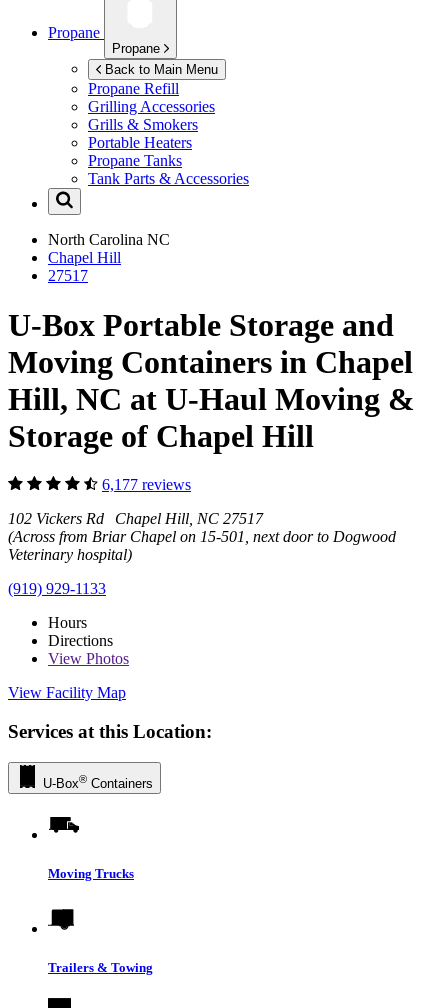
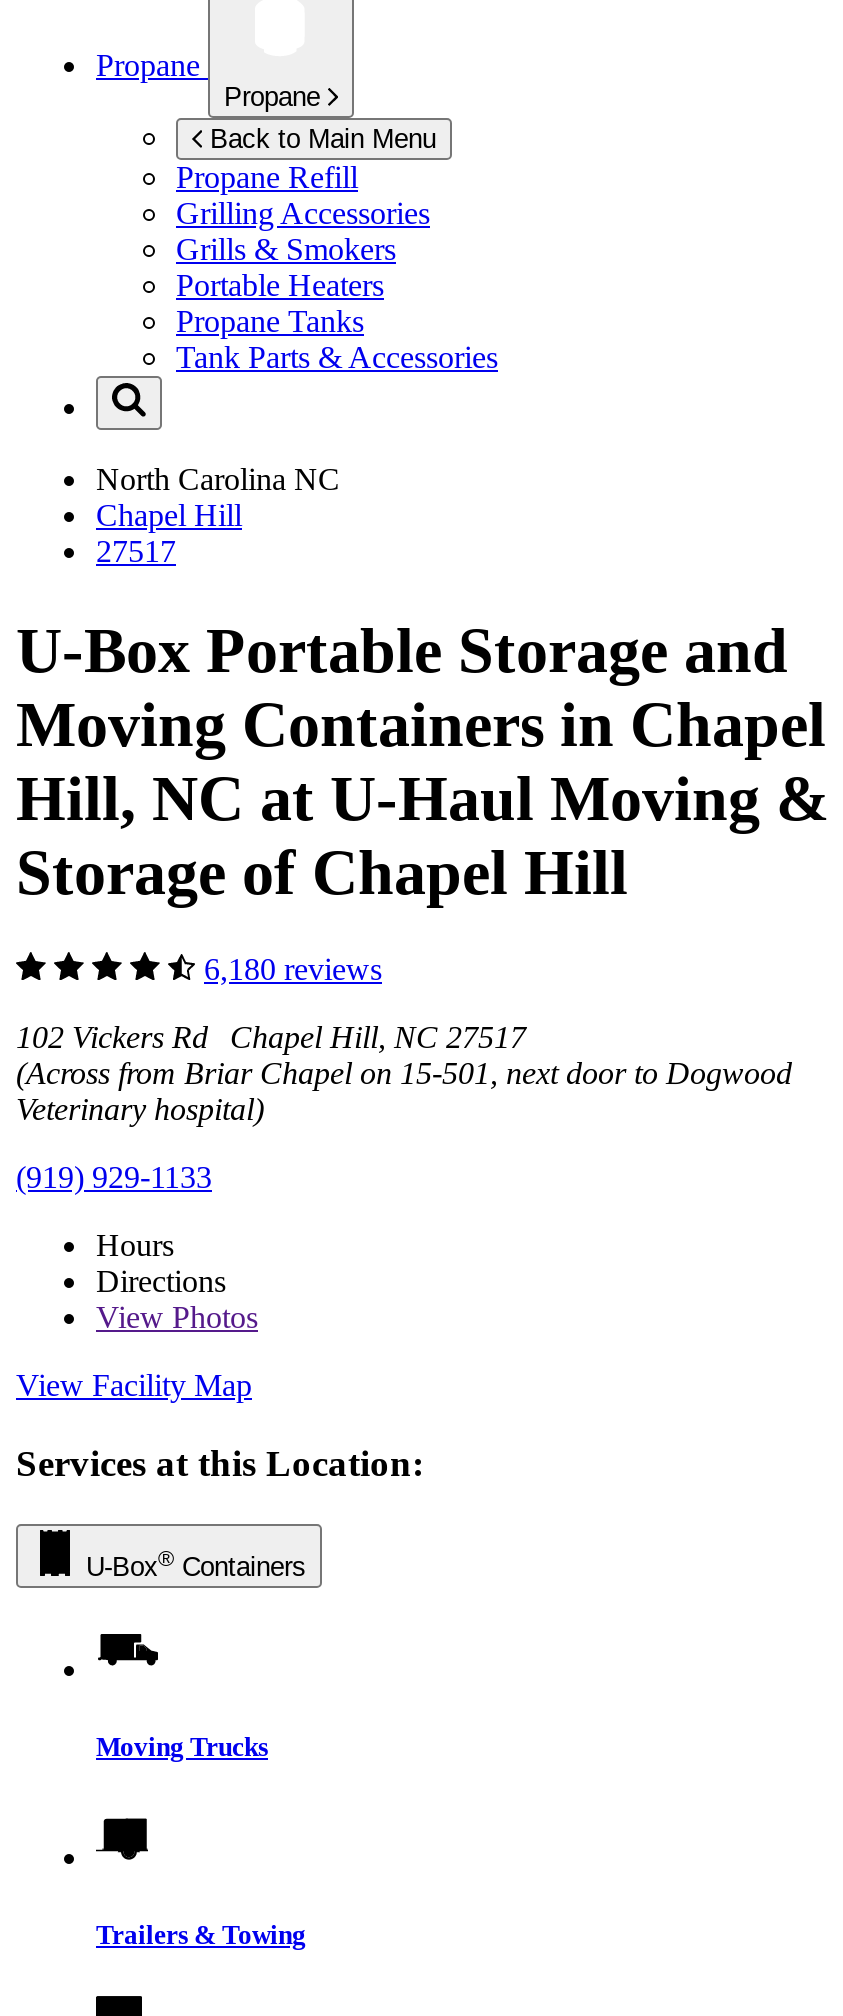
[102,476,191,493] 6,177 reviews -> [204,952,382,986] 6,180 reviews

